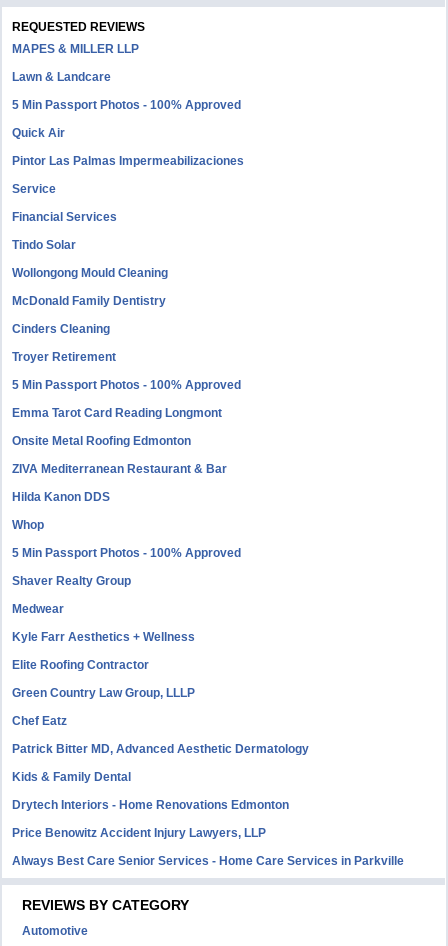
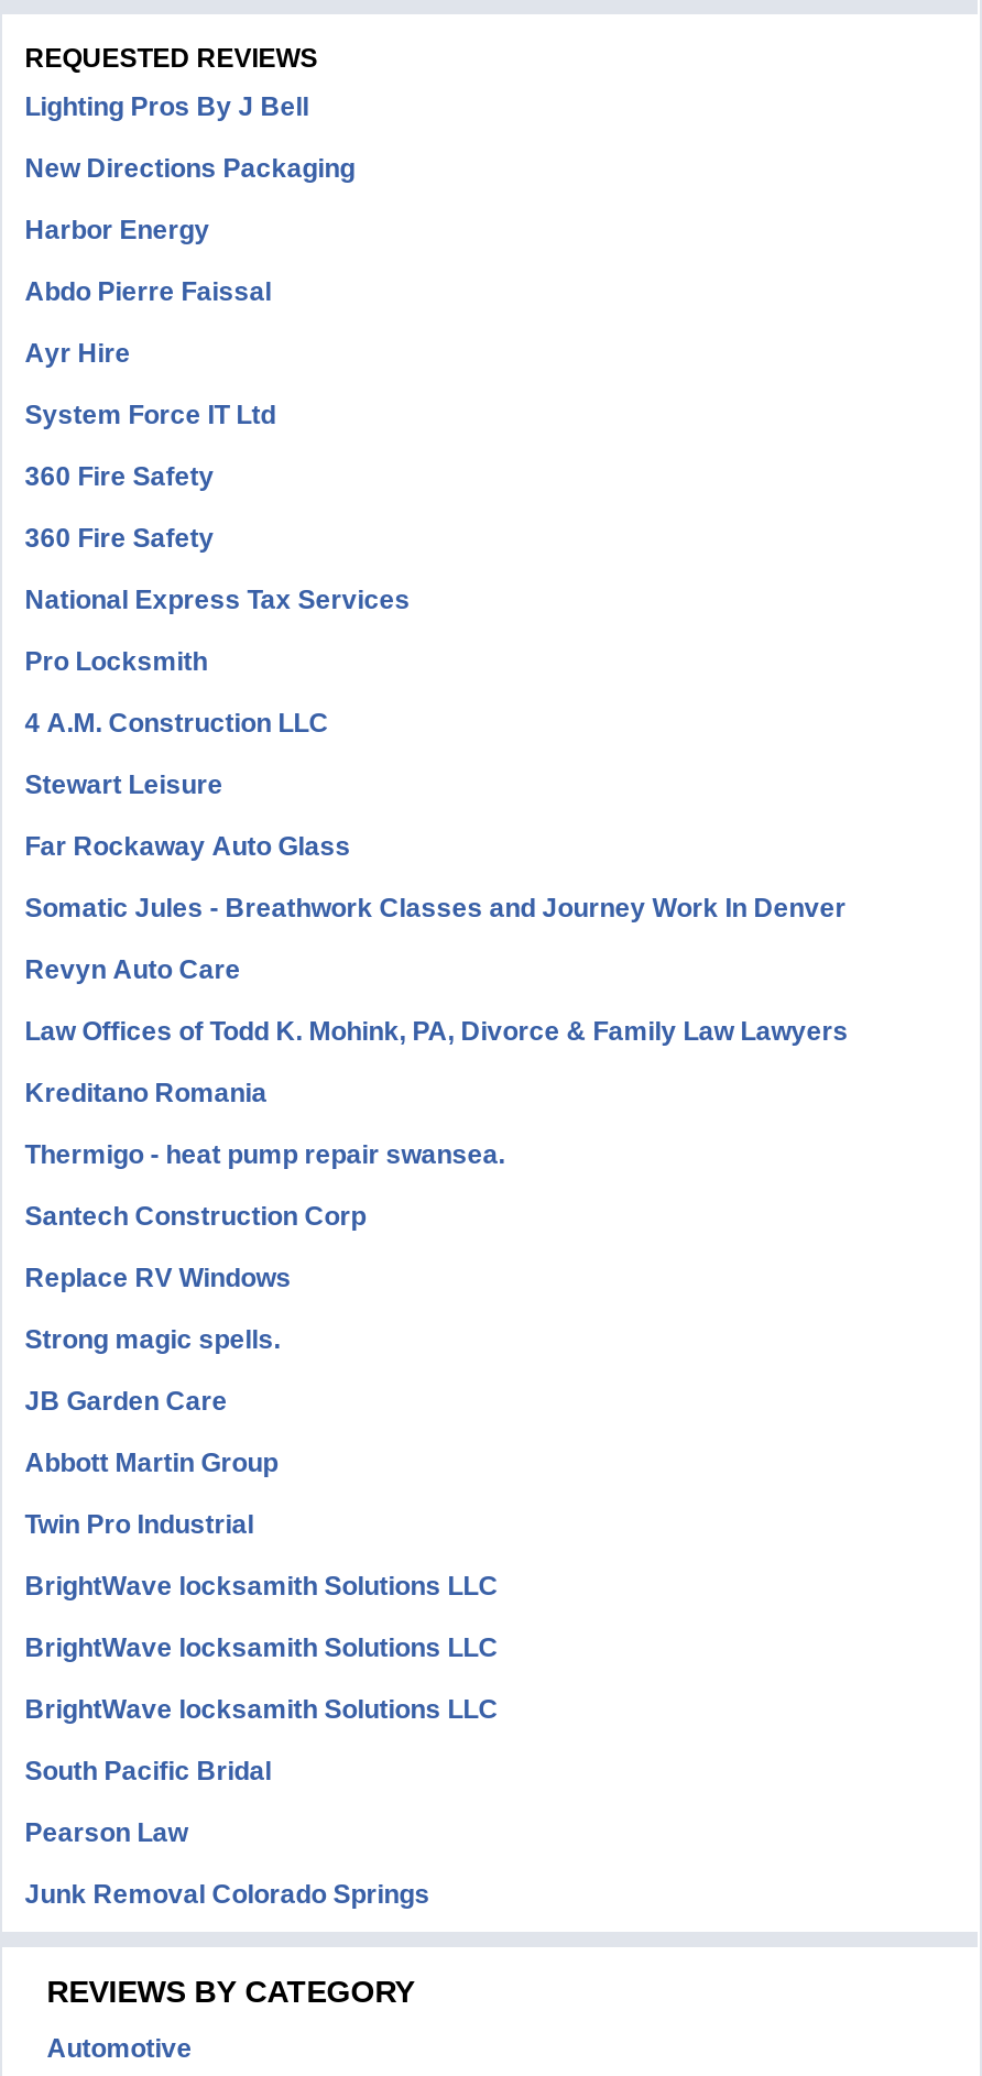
[12,42,139,56] MAPES & MILLER LLP -> [25,91,309,122] Lighting Pros By J Bell
[12,70,111,84] Lawn & Landcare -> [25,153,355,184] New Directions Packaging
[12,98,241,112] 5 Min Passport Photos - 100% Approved -> [25,215,210,245] Harbor Energy
[12,126,65,140] Quick Air -> [25,276,271,307] Abdo Pierre Faissal
[12,154,244,168] Pintor Las Palmas Impermeabilizaciones -> [25,338,130,369] Ayr Hire
[12,182,56,196] Service -> [25,400,276,430] System Force IT Ltd
[12,210,117,224] Financial Services -> [25,461,214,492] 360 Fire Safety
[12,238,76,252] Tindo Solar -> [25,523,214,554] 360 Fire Safety
[12,266,168,280] Wollongong Mould Cleaning -> [25,584,410,615] National Express Tax Services
[12,294,166,308] McDonald Family Dentistry -> [25,646,207,677] Pro Locksmith
[12,322,110,336] Cinders Cleaning -> [25,708,329,739] 4 A.M. Construction LLC
[12,350,116,364] Troyer Retirement -> [25,769,223,800] Stewart Leisure
[12,378,241,392] 5 Min Passport Photos - 100% Approved -> [25,831,351,862] Far Rockaway Auto Glass
[12,406,222,420] Emma Tarot Card Reading Longmont -> [25,893,846,924] Somatic Jules - Breathwork Classes and Journey Work In Denver
[12,434,191,448] Onsite Metal Roofing Edmonton -> [25,954,240,985] Revyn Auto Care
[12,462,227,476] ZIVA Mediterranean Restaurant & Bar -> [25,1016,848,1047] Law Offices of Todd K. Mohink, PA, Divorce & Family Law Lawyers
[12,490,110,504] Hilda Kanon DDS -> [25,1078,267,1108] Kreditano Romania
[12,518,44,532] Whop -> [25,1139,505,1170] Thermigo - heat pump repair swansea.
[12,546,241,560] 5 Min Passport Photos - 100% Approved -> [25,1201,366,1232] Santech Construction Corp
[12,574,131,588] Shaver Realty Group -> [25,1263,291,1293] Replace RV Windows
[12,602,64,616] Medwear -> [25,1324,280,1355] Strong magic spells.
[12,630,195,644] Kyle Farr Aesthetics + Wellness -> [25,1386,227,1417] JB Garden Care
[12,658,149,672] Elite Roofing Contractor -> [25,1447,278,1478] Abbott Martin Group
[12,686,195,700] Green Country Law Group, LLLP -> [25,1509,254,1540] Twin Pro Industrial
[12,714,67,728] Chef Eatz -> [25,1571,498,1602] BrightWave locksamith Solutions LLC
[12,742,309,756] Patrick Bitter MD, Advanced Aesthetic Dermatology -> [25,1632,498,1663] BrightWave locksamith Solutions LLC
[12,770,131,784] Kids & Family Dental -> [25,1694,498,1725] BrightWave locksamith Solutions LLC
[12,798,289,812] Drytech Interiors - Home Renovations Edmonton -> [25,1756,271,1787] South Pacific Bridal
[12,826,266,840] Price Benowitz Accident Injury Lawyers, LLP -> [25,1817,188,1848] Pearson Law
[12,854,404,868] Always Best Care Senior Services - Home Care Services in Parkville -> [25,1879,430,1910] Junk Removal Colorado Springs

